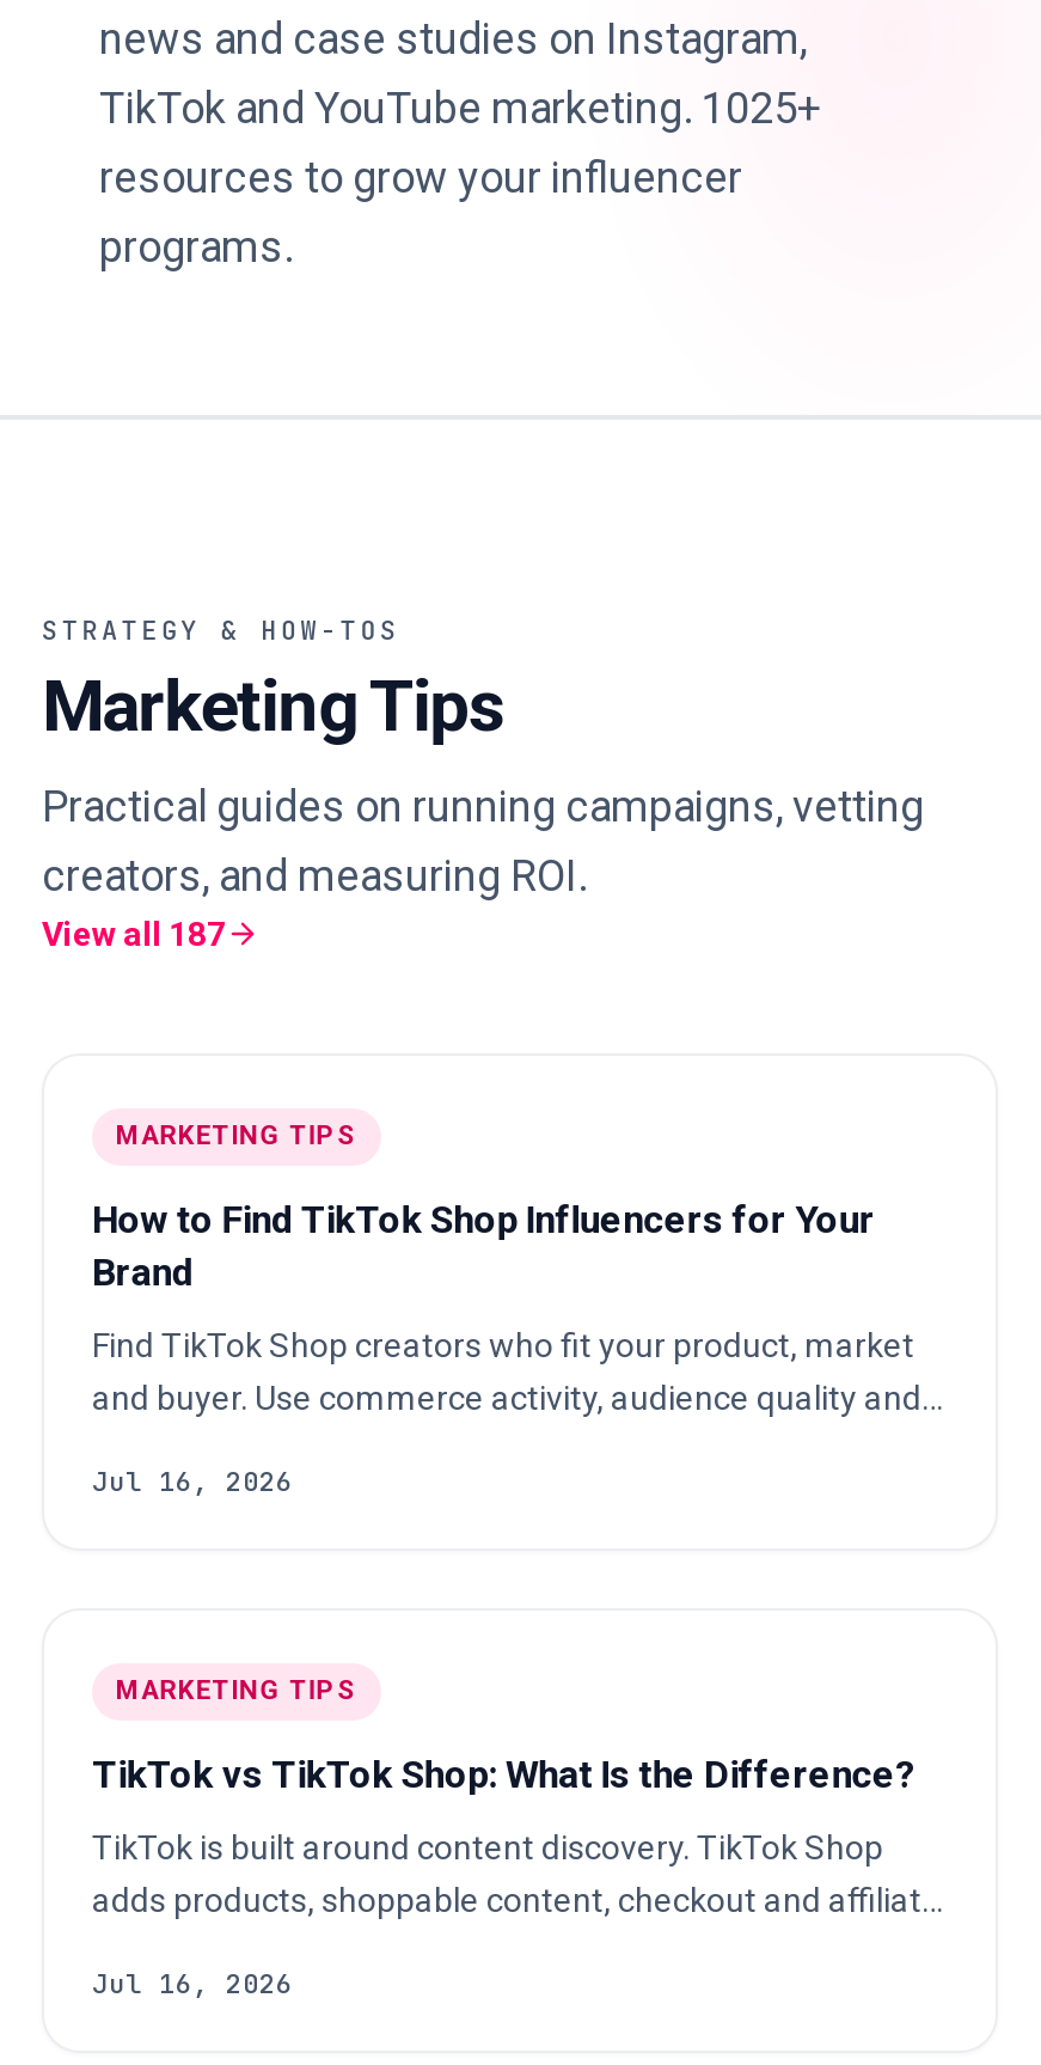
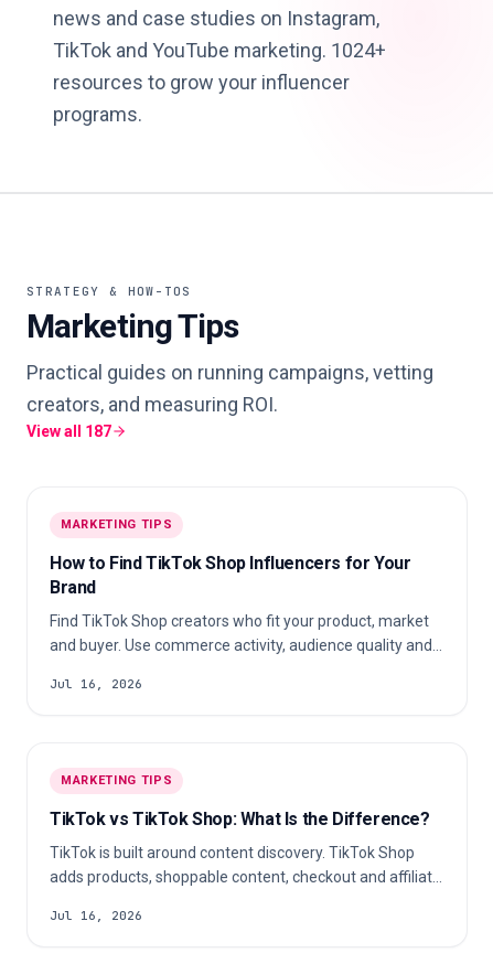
[99,83,821,133] TikTok and YouTube marketing. 1025+ -> [53,39,386,62] TikTok and YouTube marketing. 1024+

